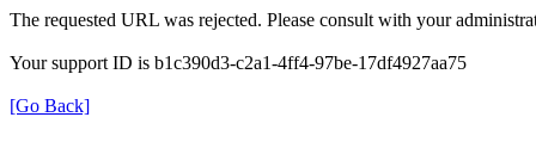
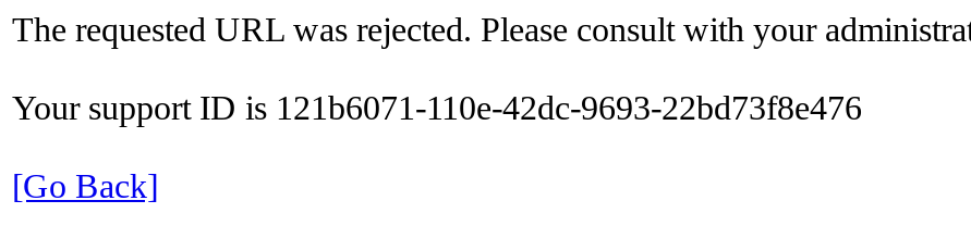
[10,53,467,73] Your support ID is b1c390d3-c2a1-4ff4-97be-17df4927aa75 -> [12,89,862,126] Your support ID is 121b6071-110e-42dc-9693-22bd73f8e476

